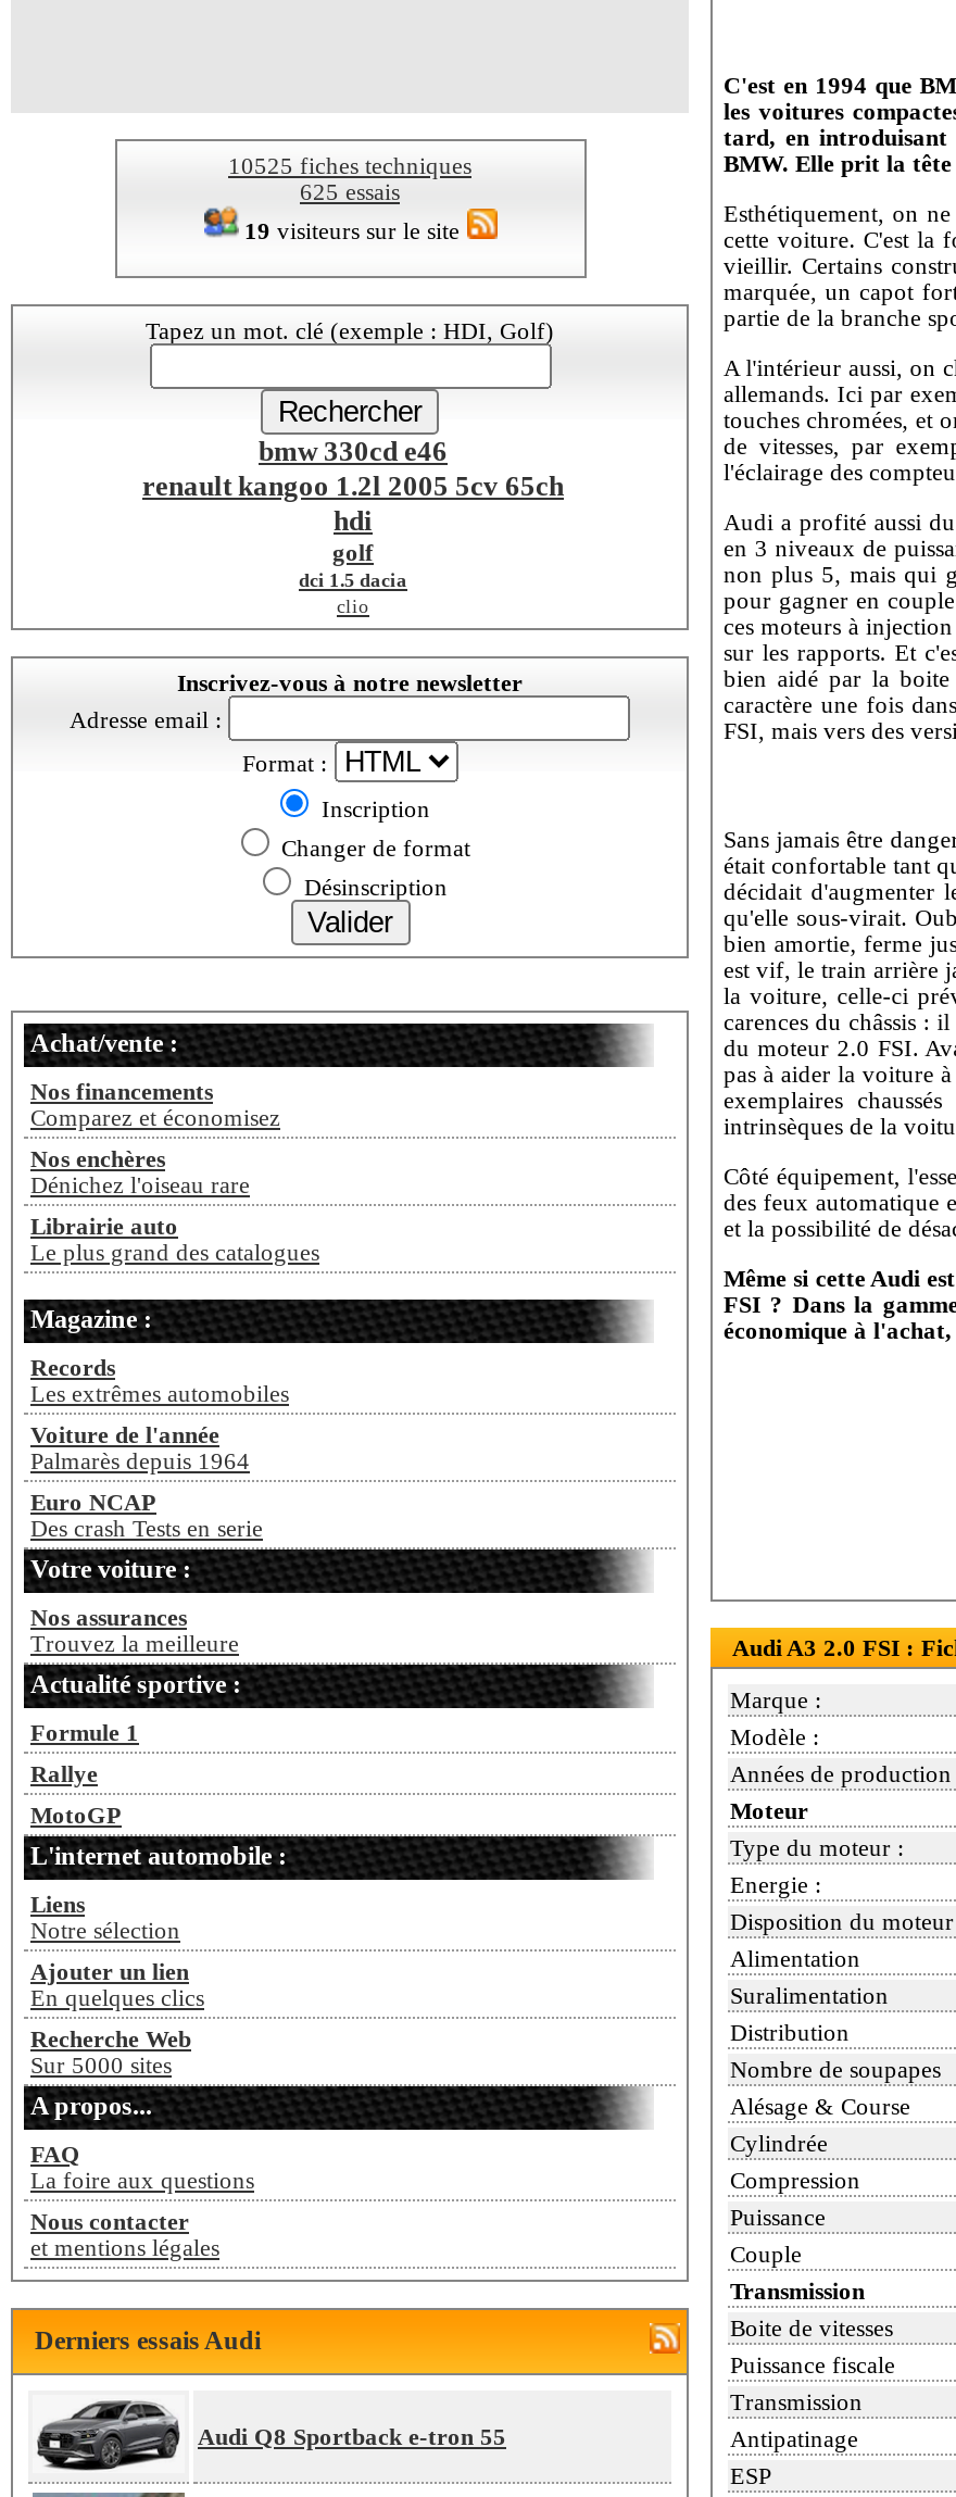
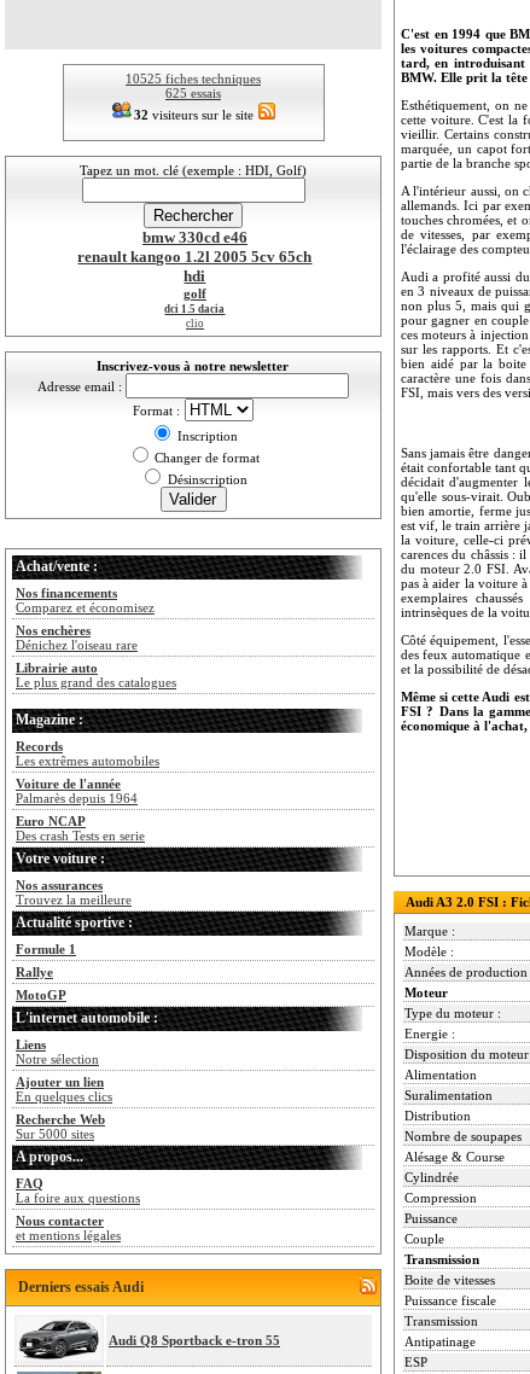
[244,217,466,243] 19 visiteurs sur le site -> [135,107,258,122] 32 visiteurs sur le site

